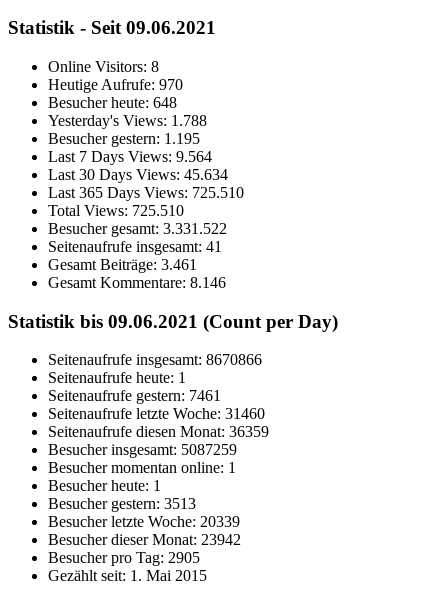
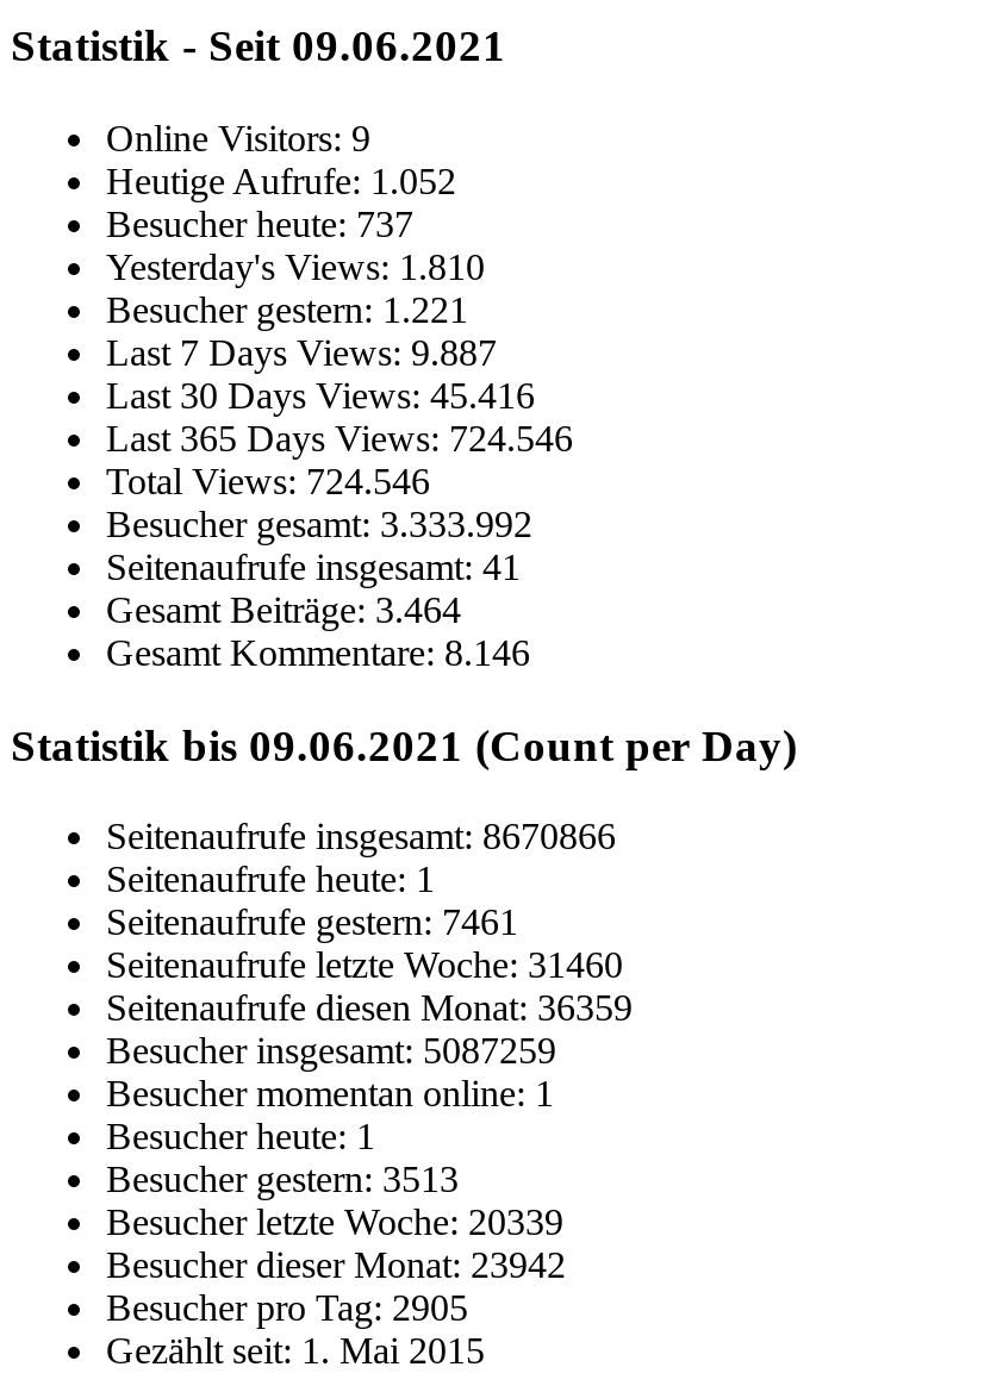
[48,58,159,75] Online Visitors: 8 -> [106,118,370,158] Online Visitors: 9
[48,76,183,93] Heutige Aufrufe: 970 -> [106,161,456,201] Heutige Aufrufe: 1.052
[48,94,177,111] Besucher heute: 648 -> [106,204,413,244] Besucher heute: 737
[48,112,207,129] Yesterday's Views: 1.788 -> [106,246,485,287] Yesterday's Views: 1.810
[48,130,200,147] Besucher gestern: 1.195 -> [106,289,468,330] Besucher gestern: 1.221
[48,148,212,165] Last 7 Days Views: 9.564 -> [106,332,497,373] Last 7 Days Views: 9.887
[48,166,228,183] Last 30 Days Views: 45.634 -> [106,375,535,416] Last 30 Days Views: 45.416
[48,184,244,201] Last 365 Days Views: 725.510 -> [106,418,573,458] Last 365 Days Views: 724.546
[48,202,184,219] Total Views: 725.510 -> [106,461,430,501] Total Views: 724.546
[48,220,227,237] Besucher gesamt: 3.331.522 -> [106,504,532,544] Besucher gesamt: 3.333.992
[48,256,197,273] Gesamt Beiträge:3.461 -> [106,589,461,630] Gesamt Beiträge:3.464

